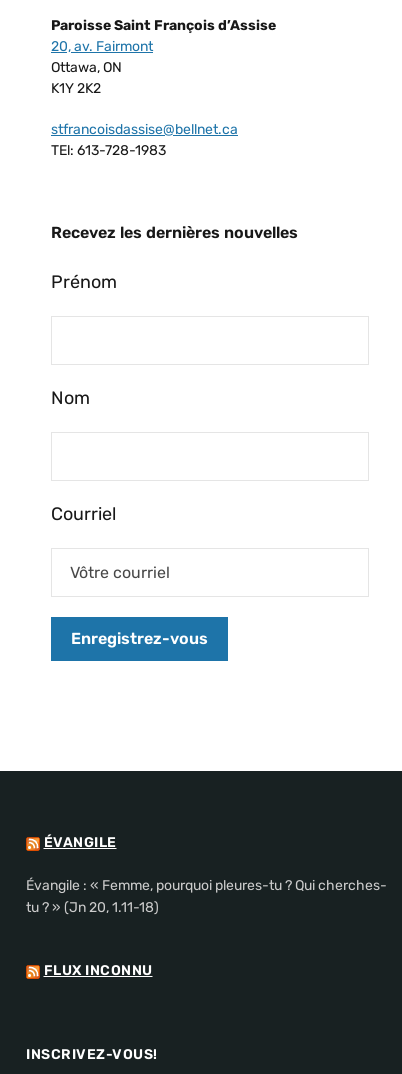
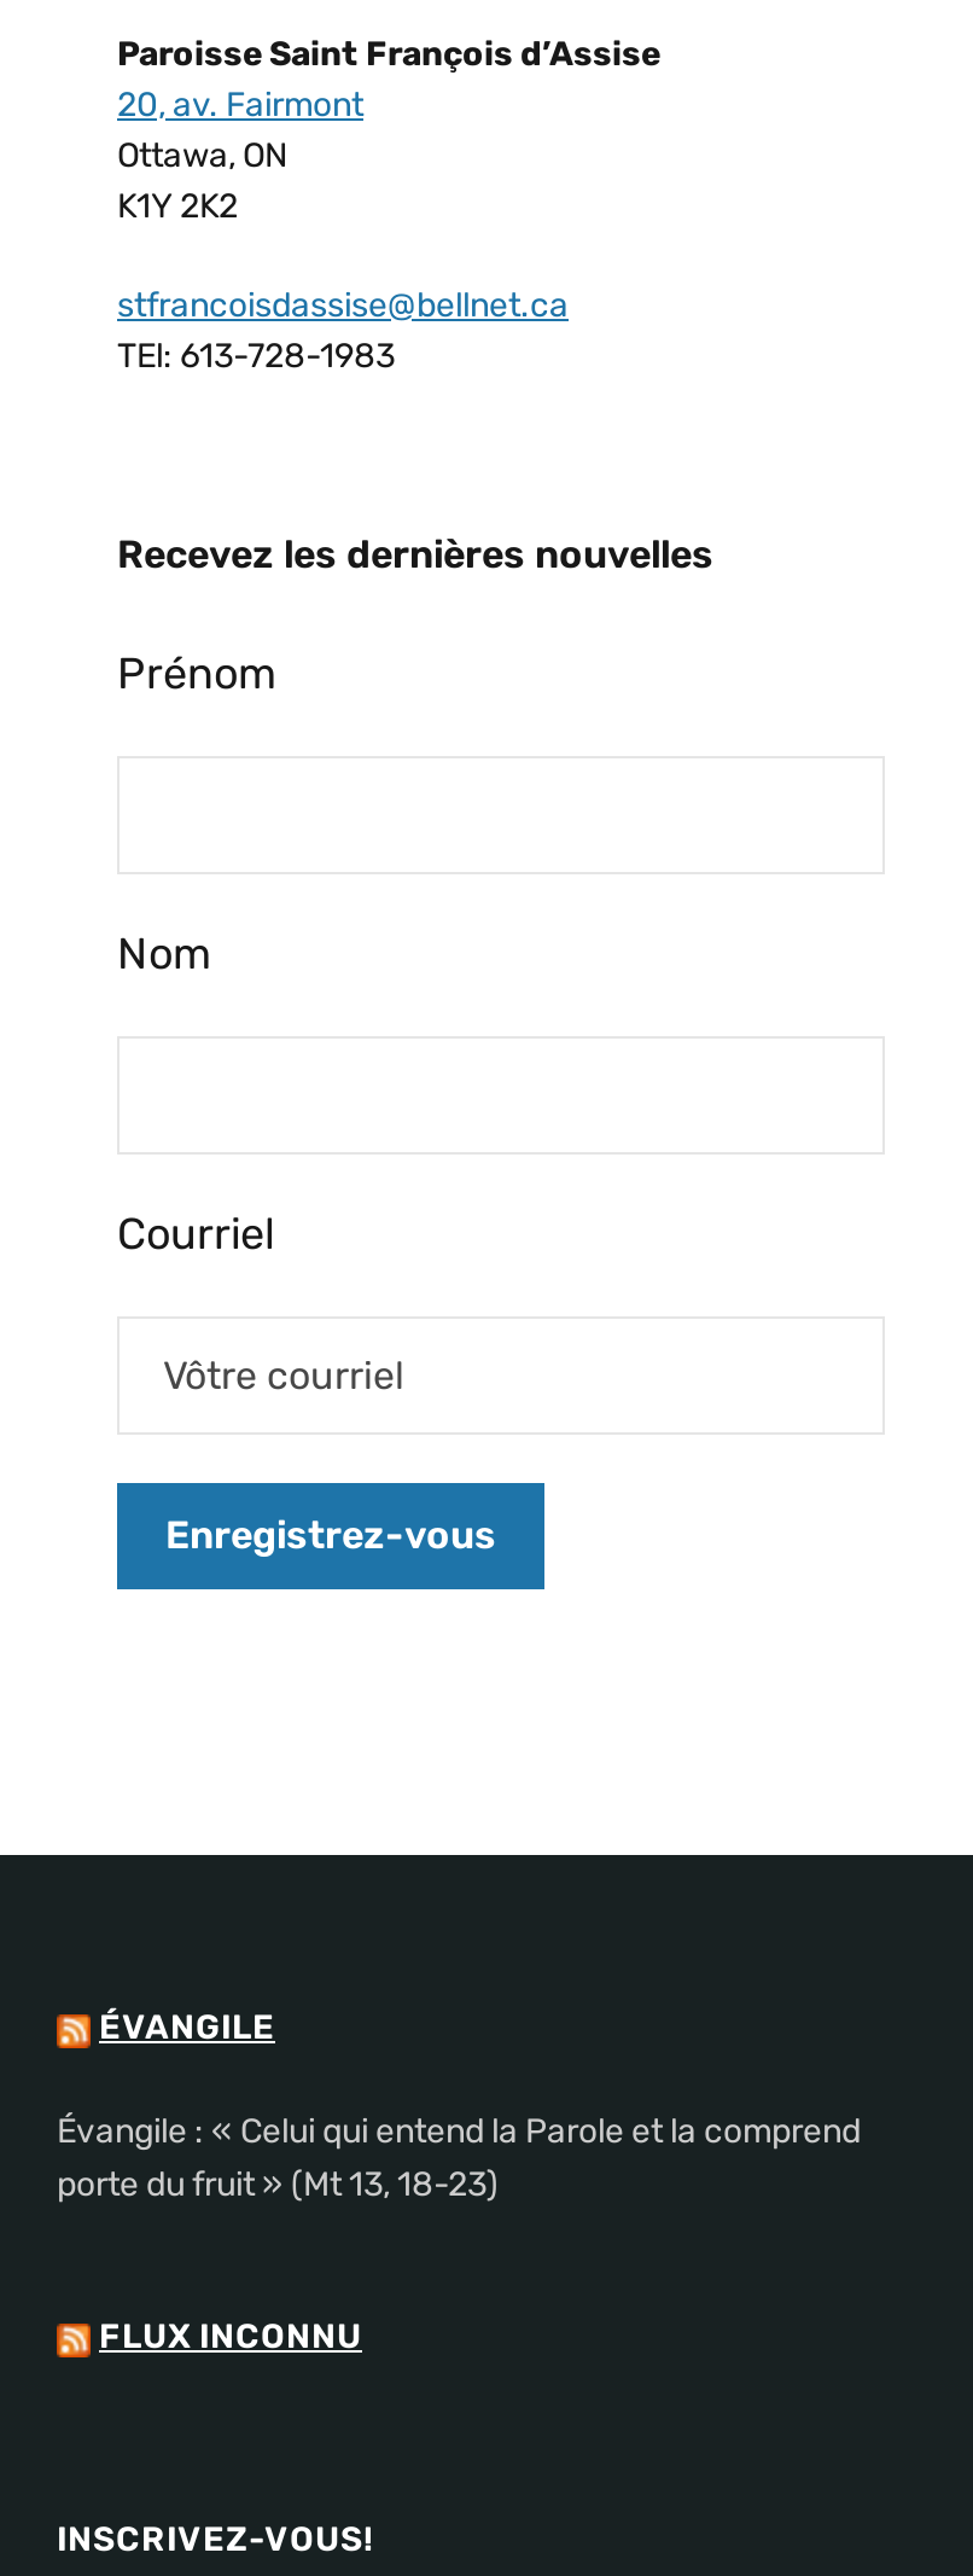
[26,877,387,916] Évangile : « Femme, pourquoi pleures-tu ? Qui cherches- | tu ? » (Jn 20, 1.11-18) -> [57,2112,861,2206] Évangile : « Celui qui entend la Parole et la comprend | porte du fruit » (Mt 13, 18-23)

